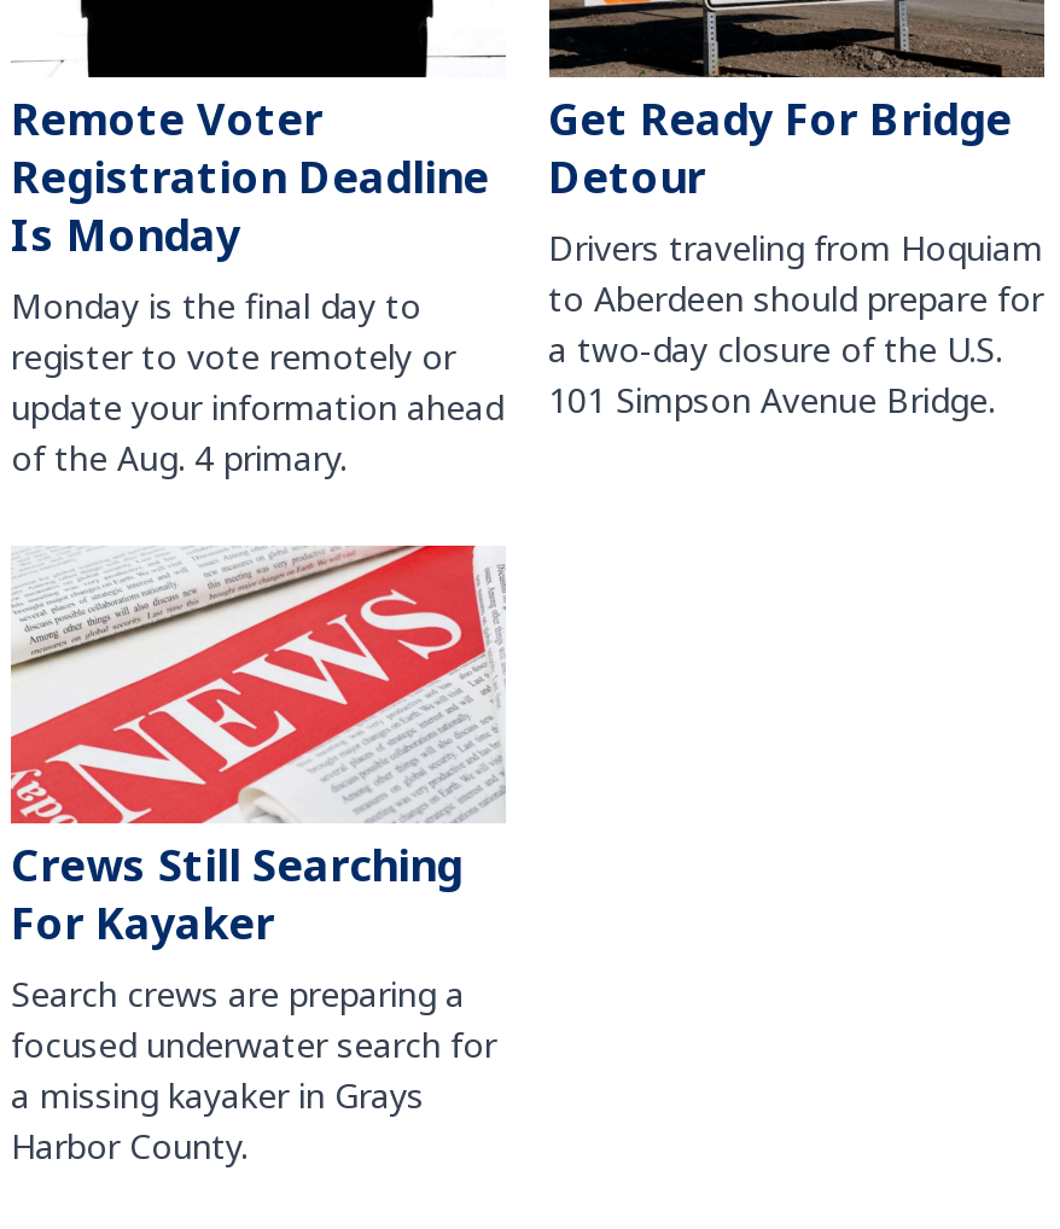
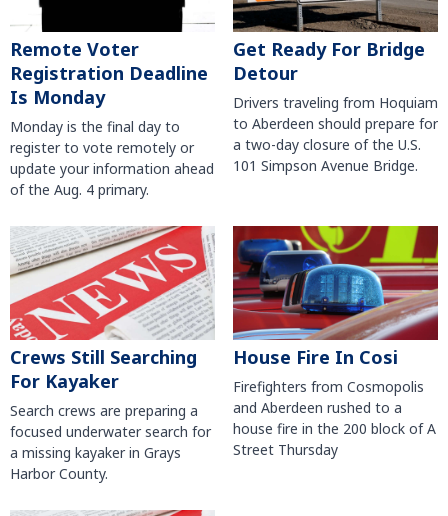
none -> [232,225,439,459] [image] | House Fire In Cosi | Firefighters from Cosmopolis | and Aberdeen rushed to a | house fire in the 200 block of A | Street Thursday

